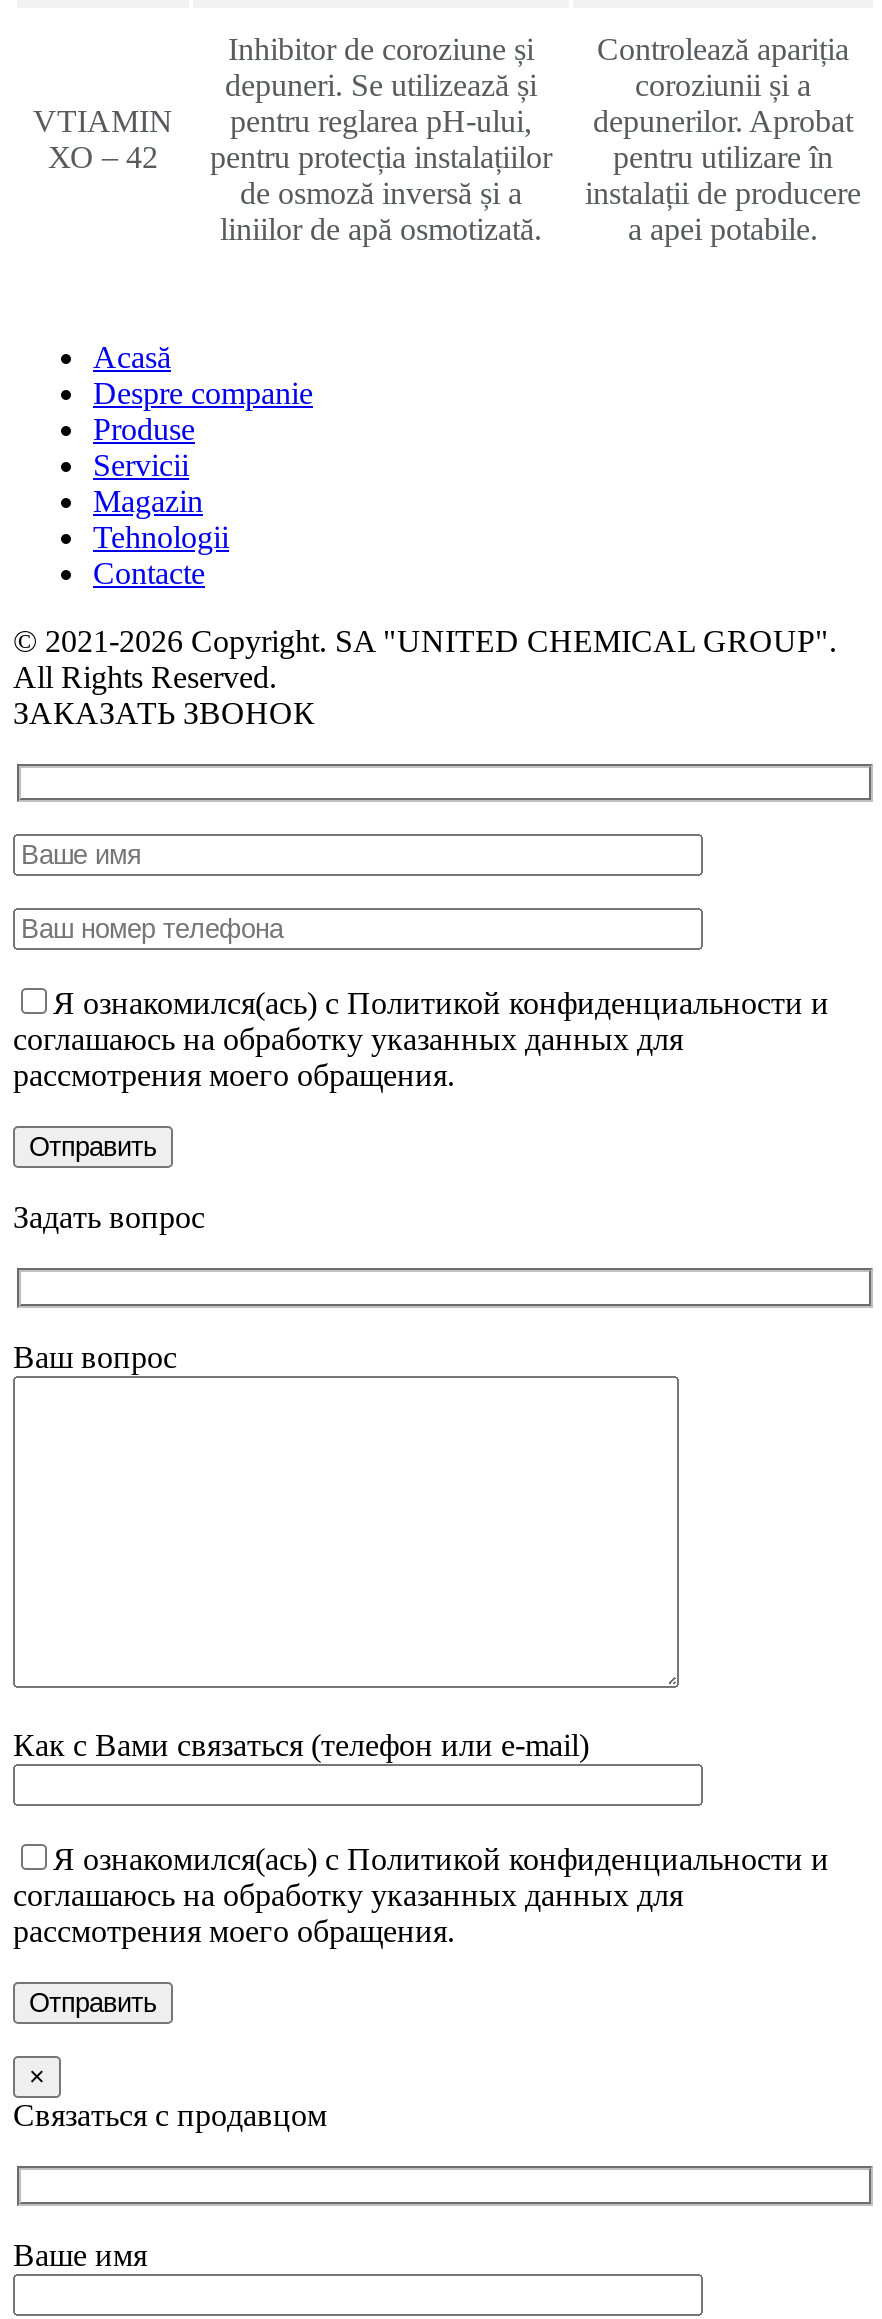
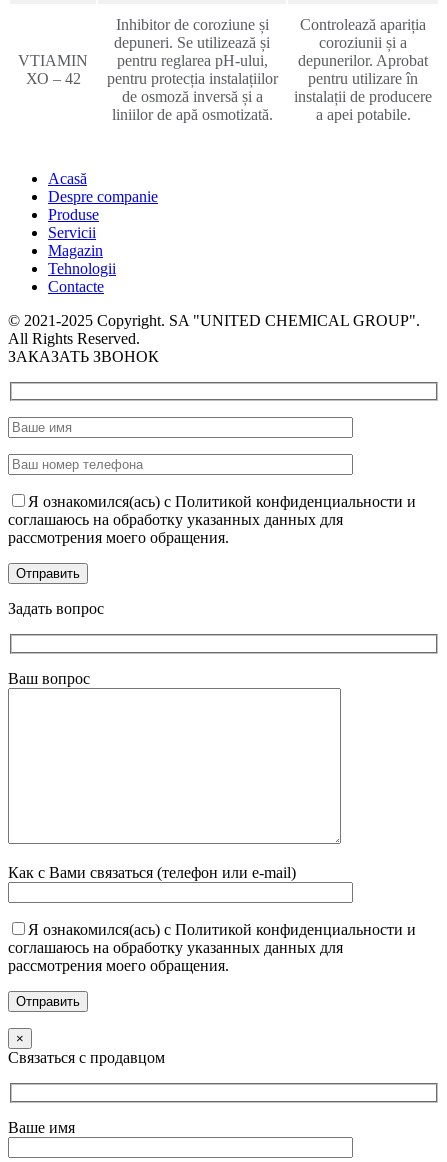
[13,624,837,658] © 2021-2026 Copyright. SA "UNITED CHEMICAL GROUP". -> [8,312,420,329] © 2021-2025 Copyright. SA "UNITED CHEMICAL GROUP".

